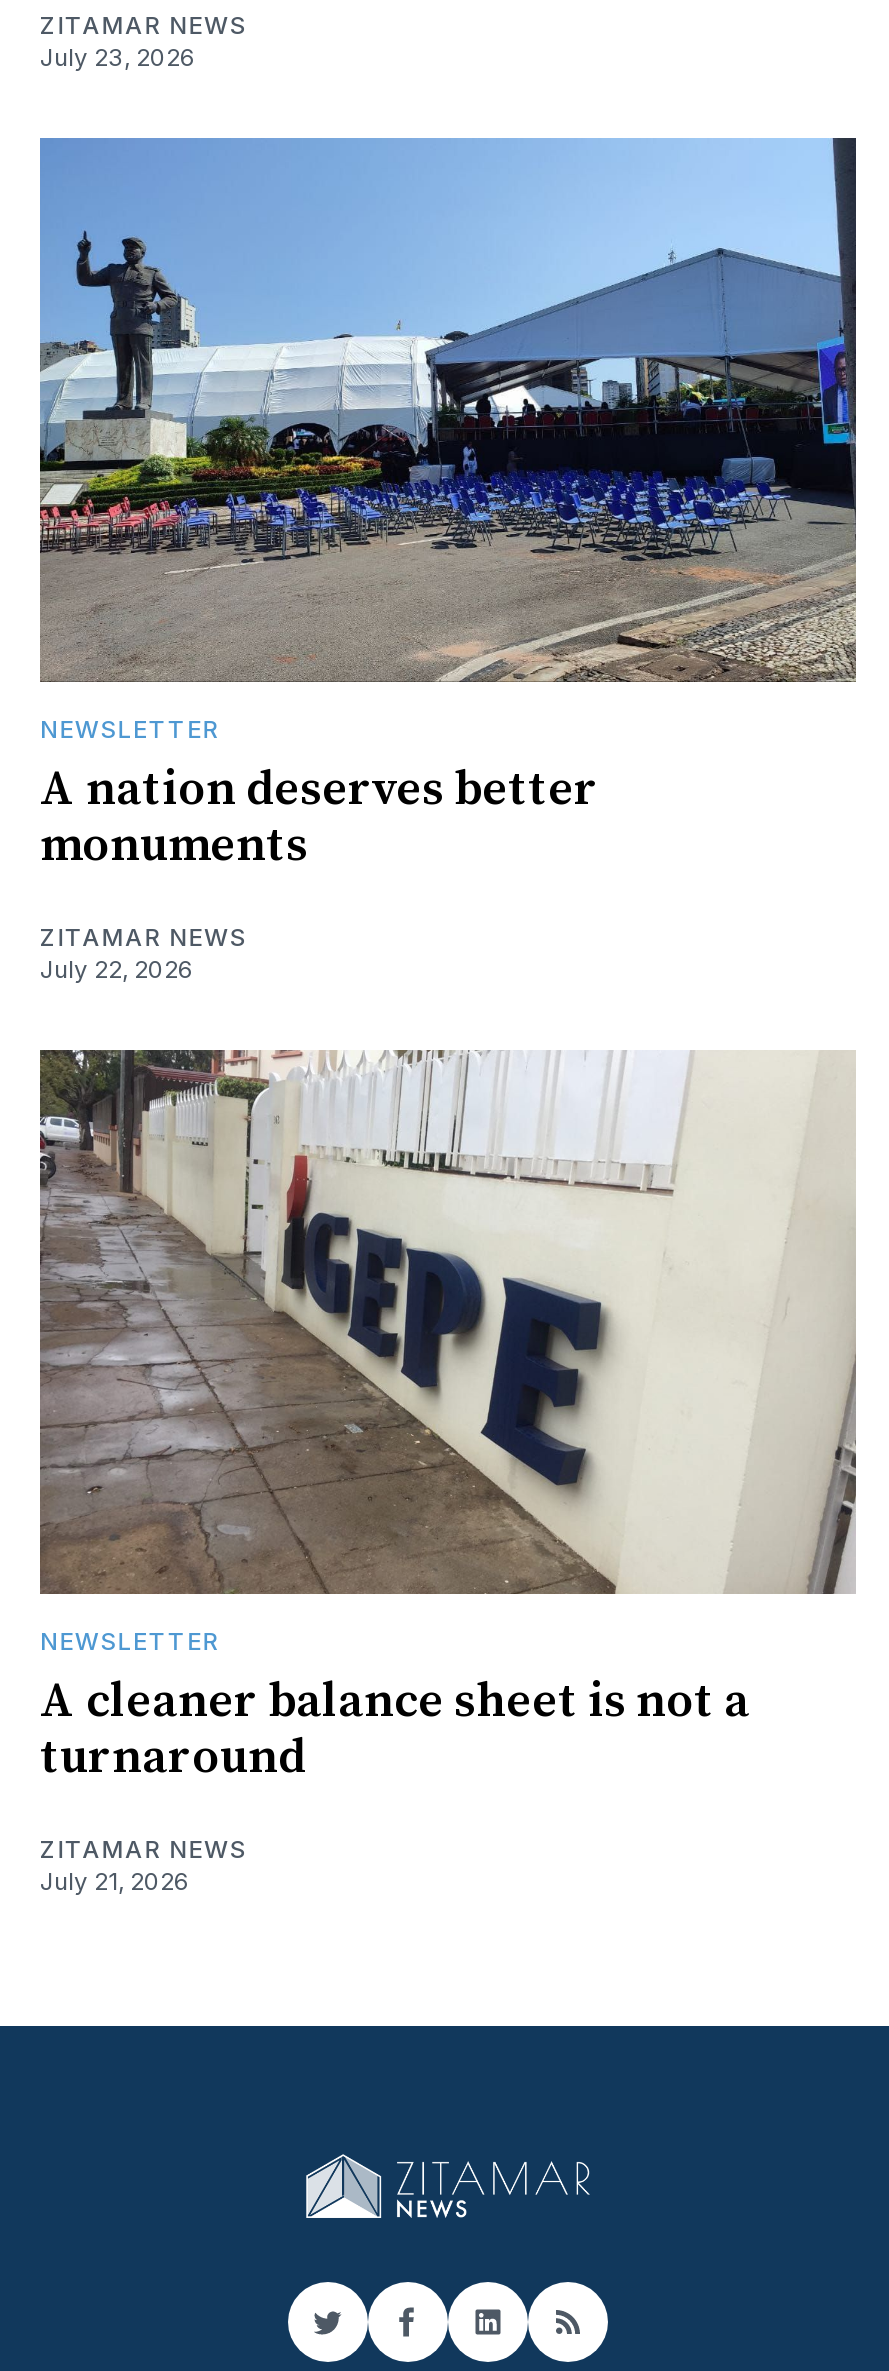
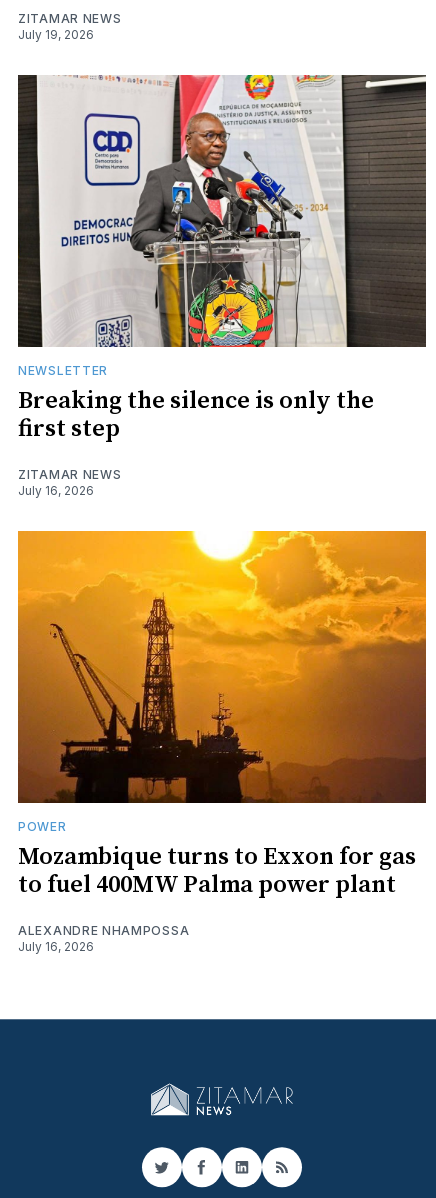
[40,42,196,72] July 23, 2026 -> [18,27,94,42] July 19, 2026
[38,136,858,876] [image] | A nation deserves better | monuments -> [17,74,426,444] [image] | Breaking the silence is only the | first step
[40,954,194,984] July 22, 2026 -> [18,483,94,498] July 16, 2026
[38,1048,856,1788] [image] | NEWSLETTER | A cleaner balance sheet is not a | turnaround -> [17,530,427,900] [image] | POWER | Mozambique turns to Exxon for gas | to fuel 400MW Palma power plant
[40,1834,247,1896] ZITAMAR NEWS | July 21, 2026 -> [18,923,189,954] ALEXANDRE NHAMPOSSA | July 16, 2026

